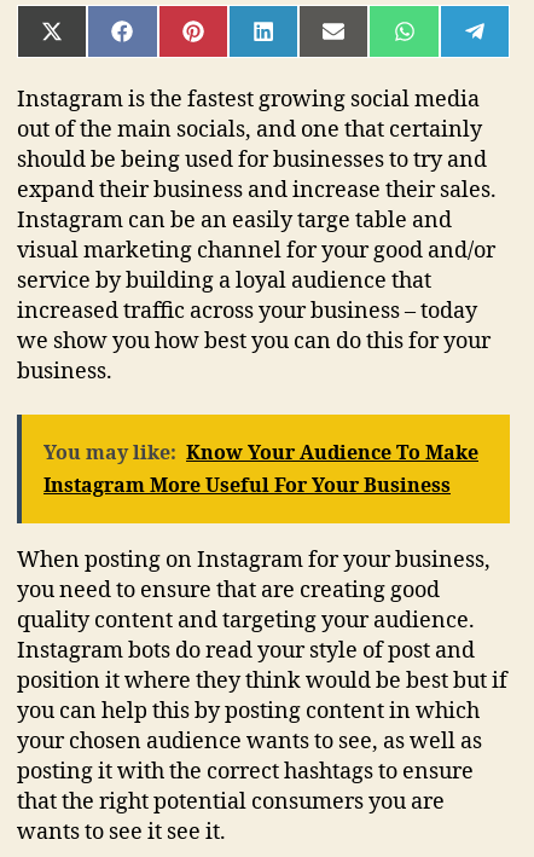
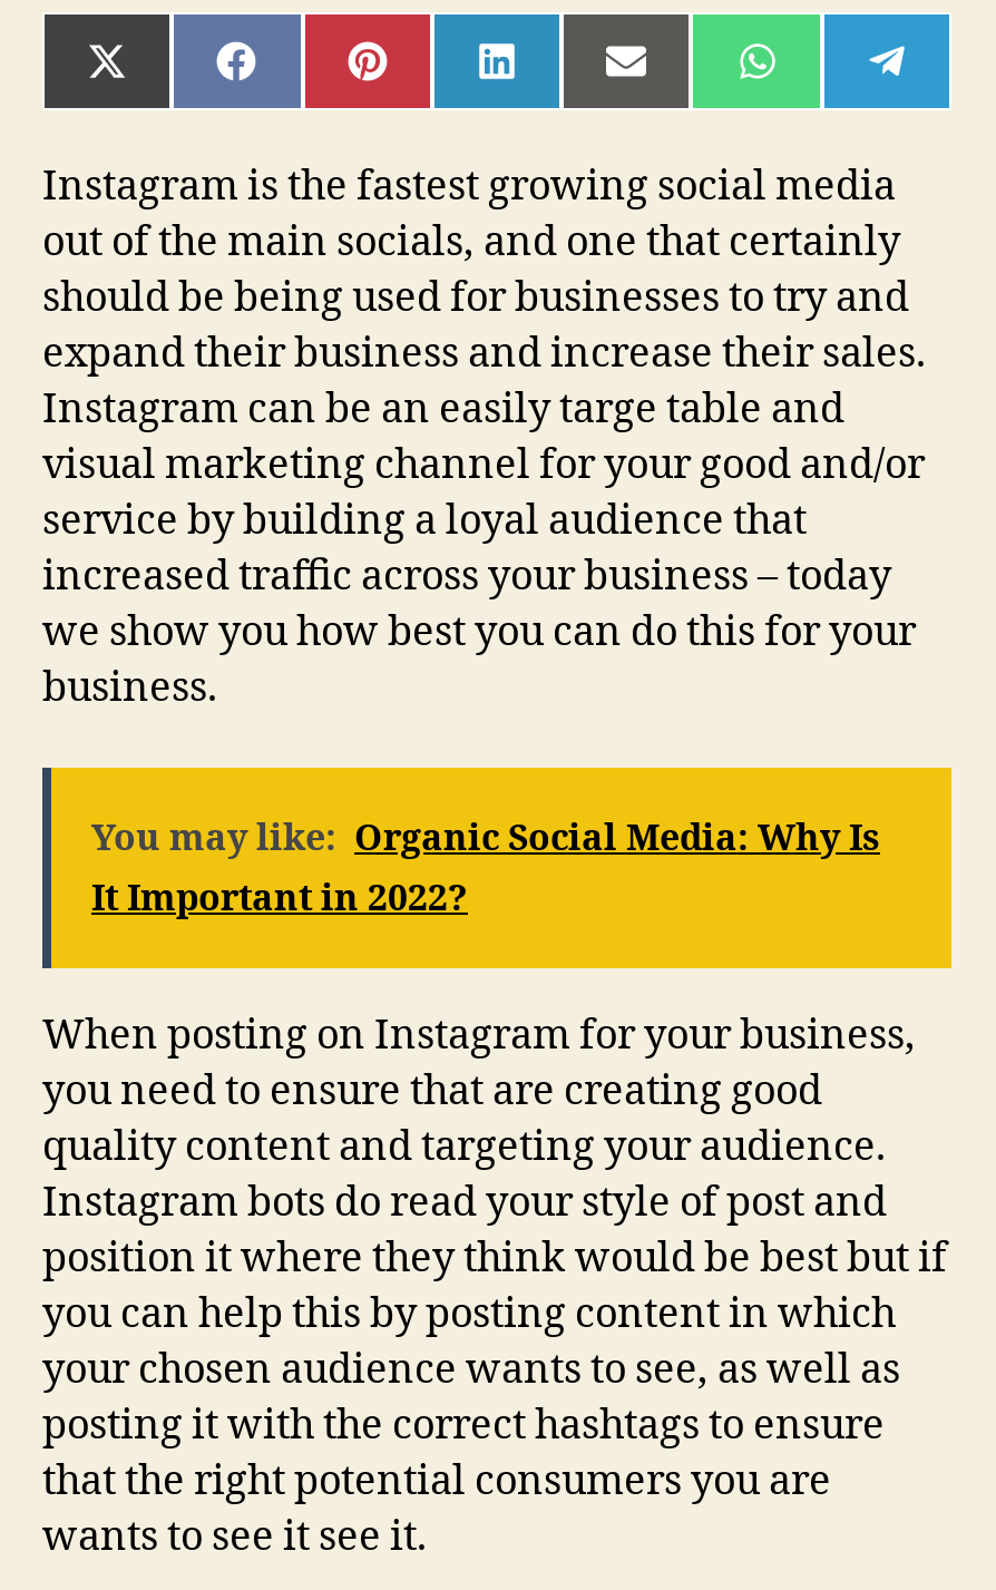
[43,441,478,498] You may like: Know Your Audience To Make | Instagram More Useful For Your Business -> [91,816,880,921] You may like: Organic Social Media: Why Is | It Important in 2022?

